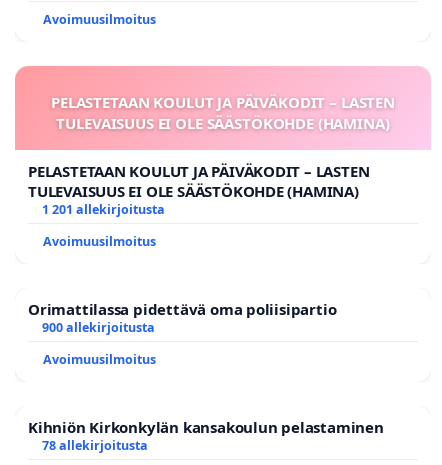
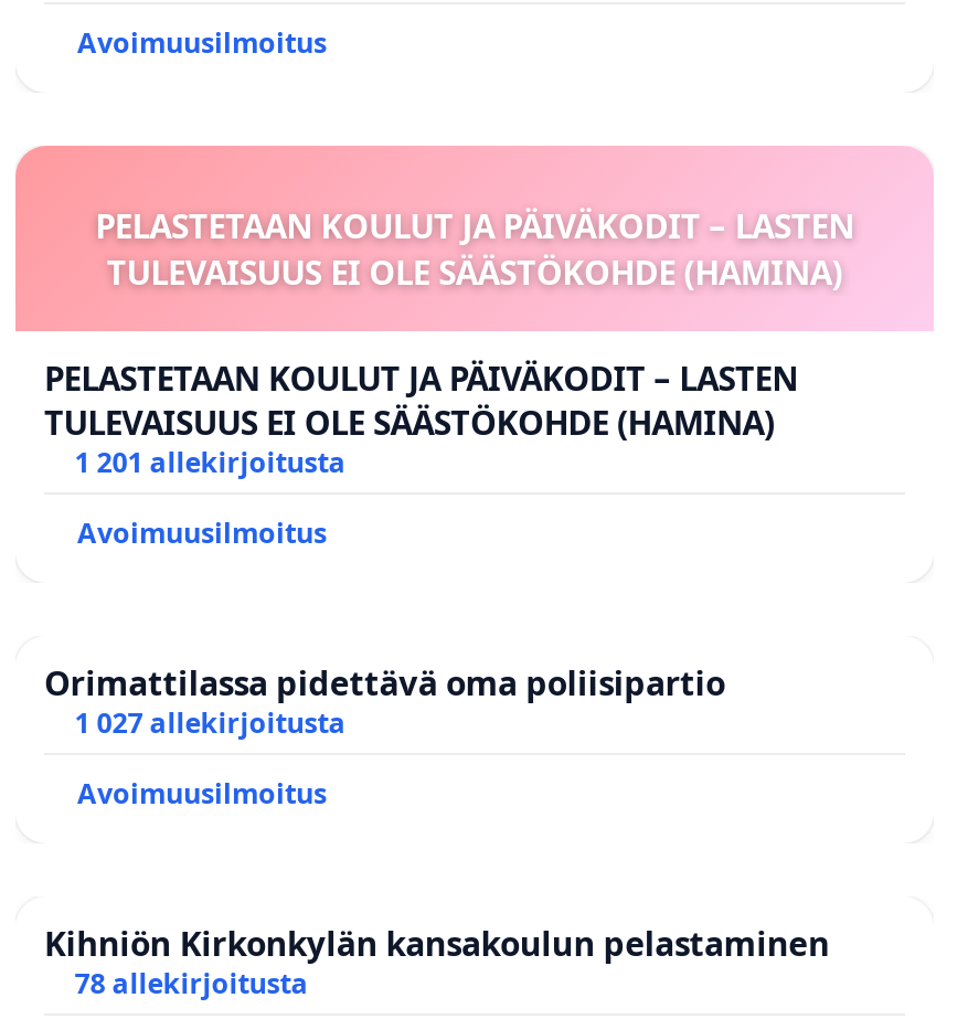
[42,319,155,336] 900 allekirjoitusta -> [75,705,346,743] 1 027 allekirjoitusta

